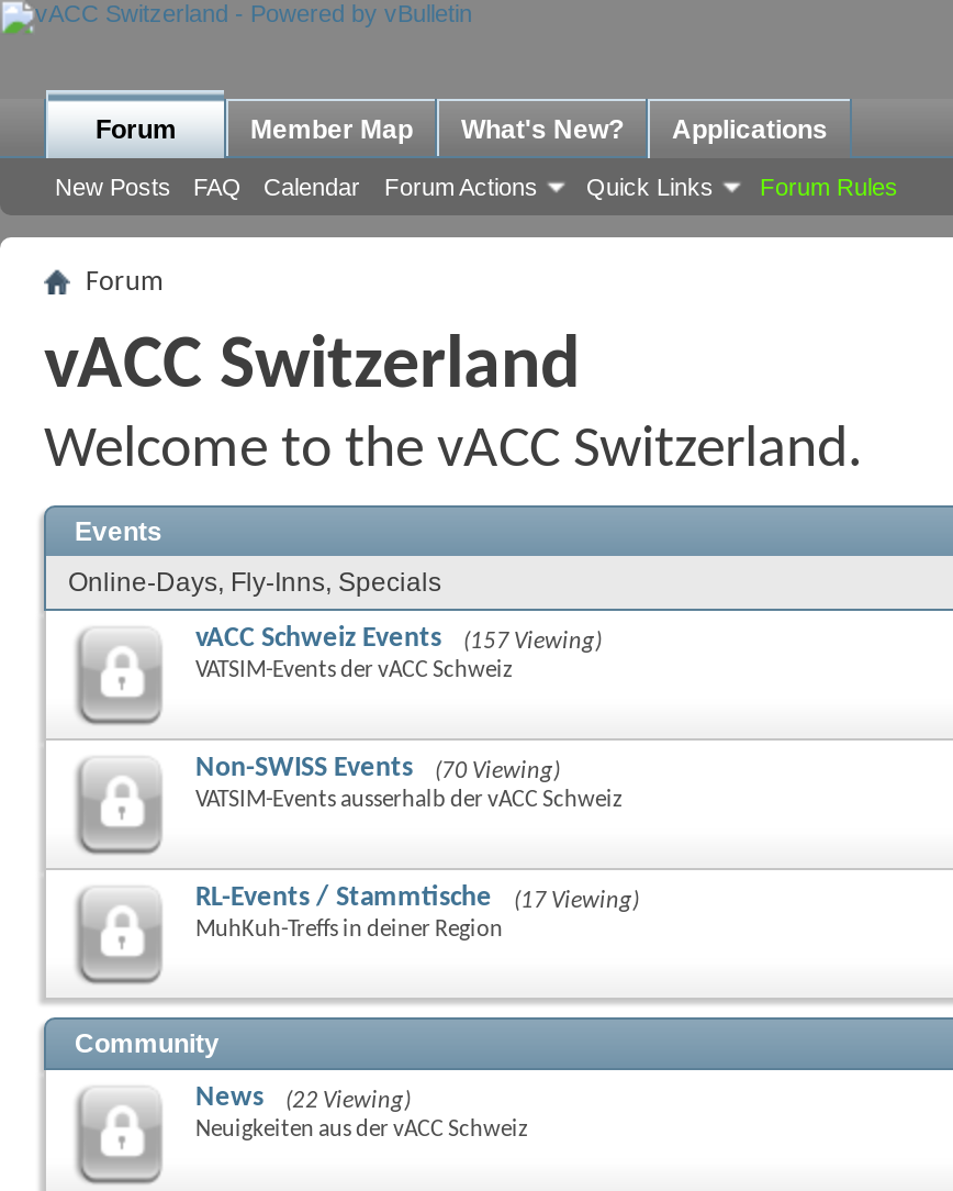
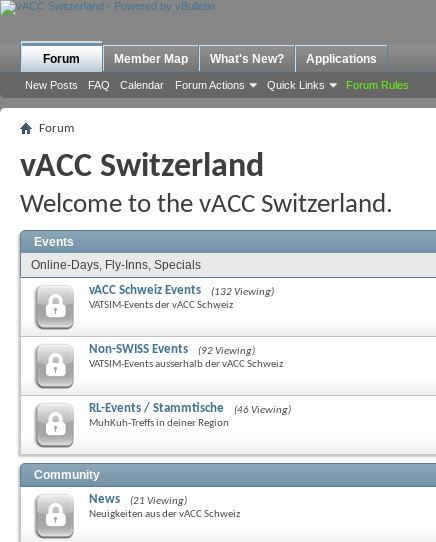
[195,624,602,655] vACC Schweiz Events (157 Viewing) -> [89,284,274,298] vACC Schweiz Events (132 Viewing)
[195,754,560,784] Non-SWISS Events (70 Viewing) -> [89,343,255,357] Non-SWISS Events (92 Viewing)
[195,883,639,914] RL-Events / Stammtische (17 Viewing) -> [89,402,291,416] RL-Events / Stammtische (46 Viewing)
[195,1083,411,1114] News (22 Viewing) -> [89,493,187,507] News (21 Viewing)

